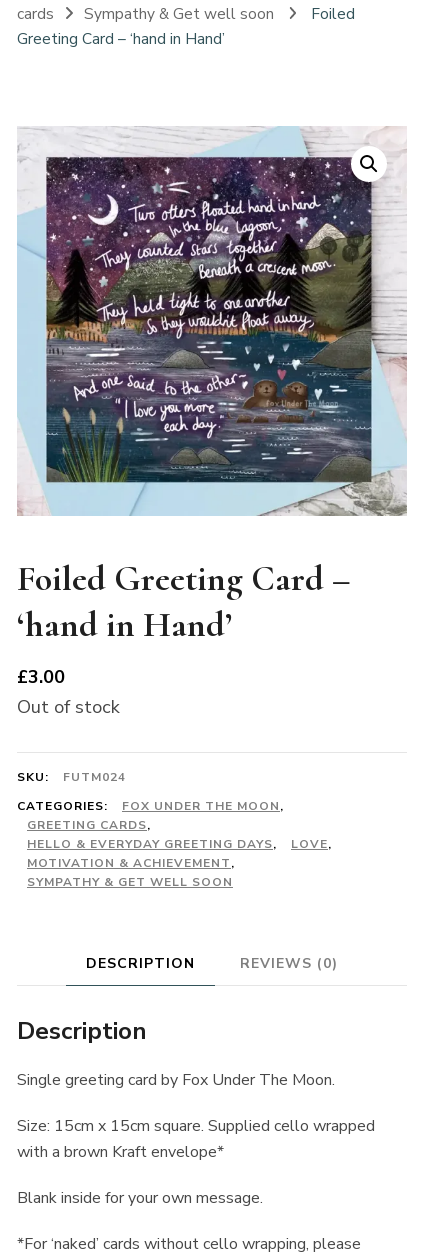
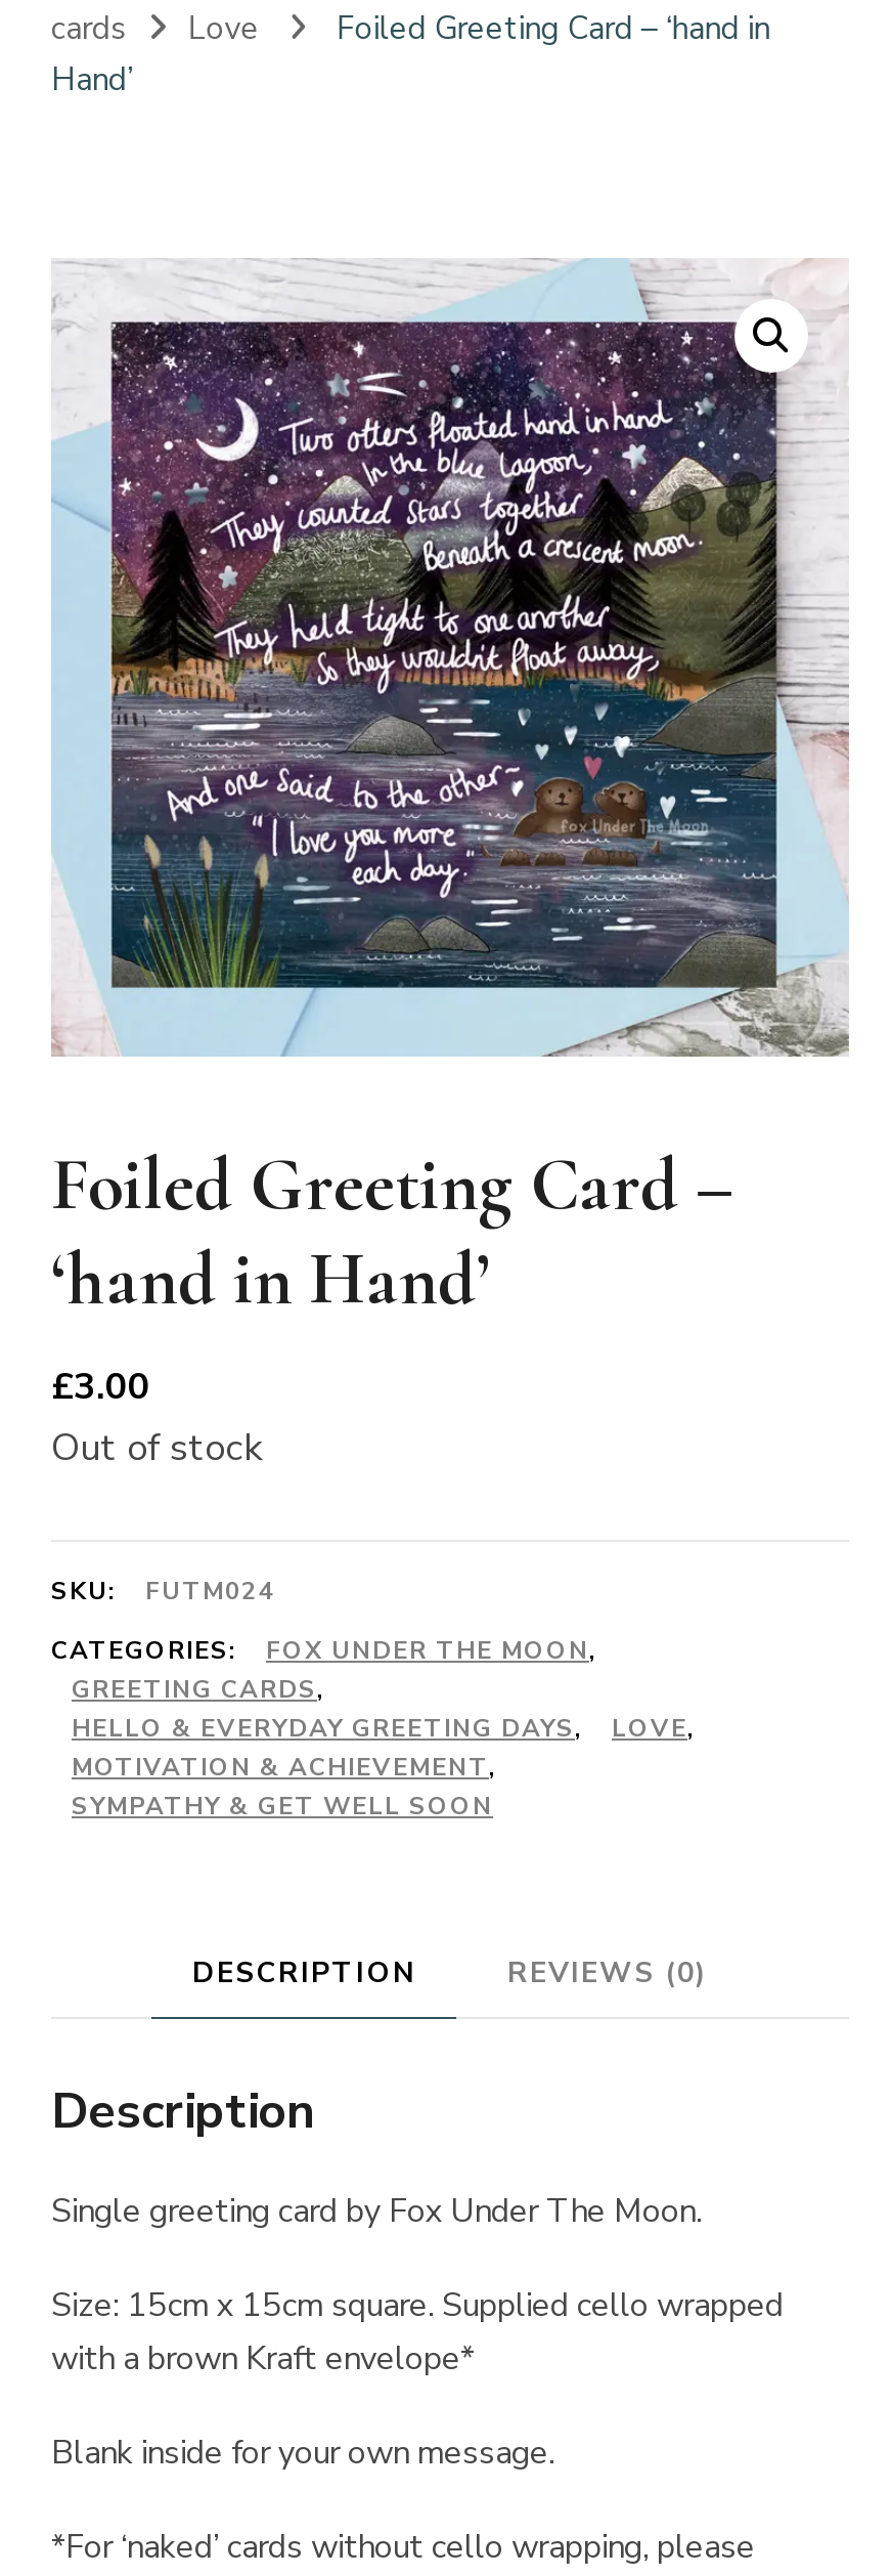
[17,3,355,49] Sympathy & Get well soon | Foiled | Greeting Card – ‘hand in Hand’ -> [51,6,770,100] Love | Foiled Greeting Card – ‘hand in | Hand’

